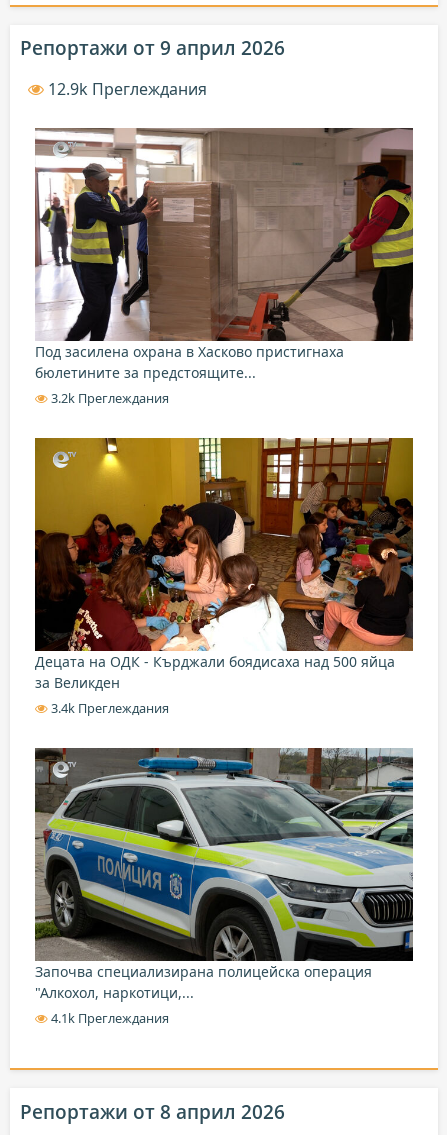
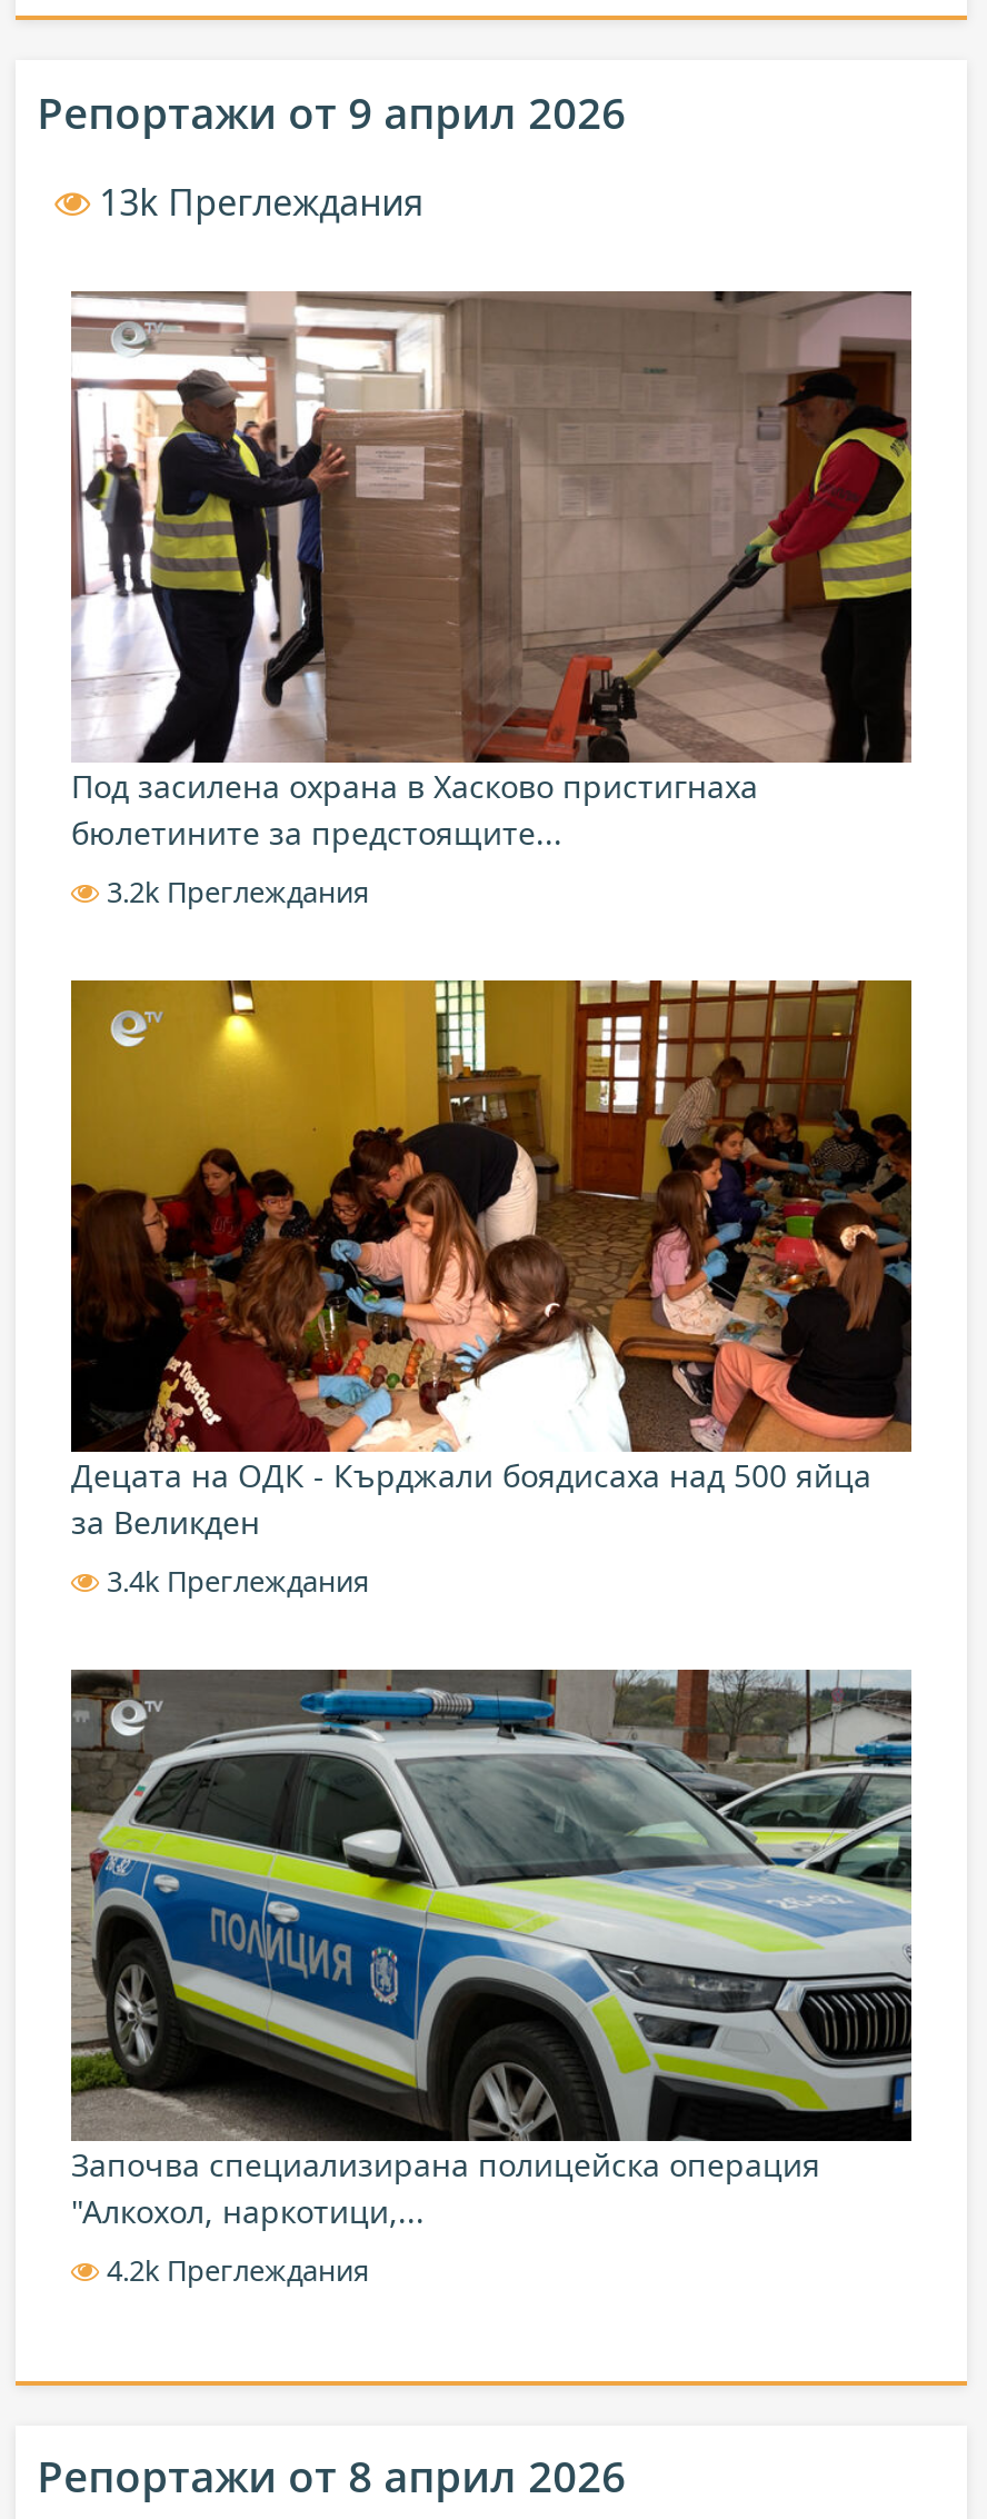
[44,78,207,100] 12.9k Преглеждания -> [90,177,424,226] 13k Преглеждания
[48,1009,169,1027] 4.1k Преглеждания -> [100,2249,369,2289] 4.2k Преглеждания

